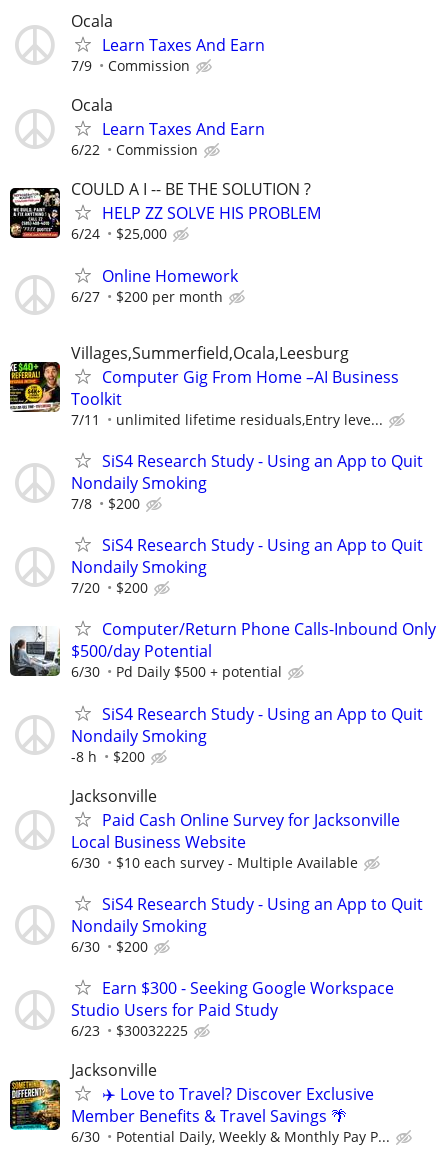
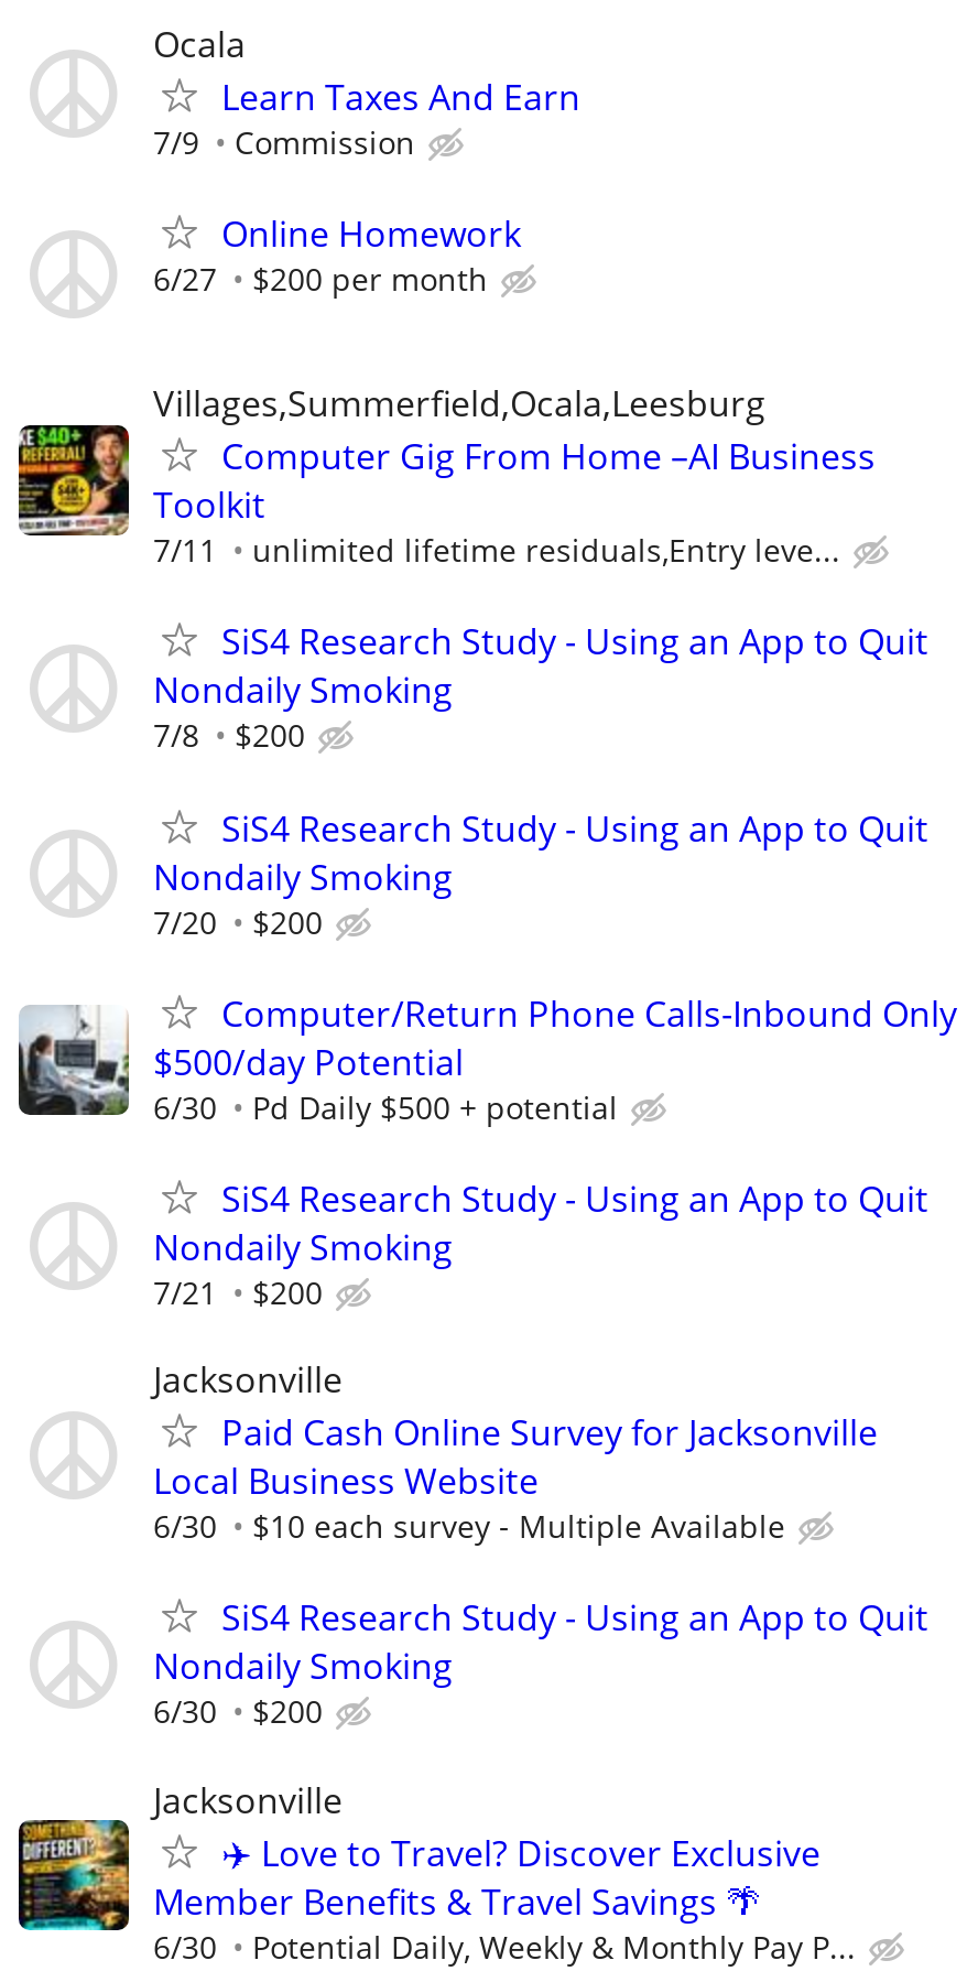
[9,94,321,243] [image] | Ocala | Learn Taxes And Earn | 6/22 | Commission | COULD A I -- BE THE SOLUTION ? | HELP ZZ SOLVE HIS PROBLEM | 6/24 | $25,000 -> none
[71,747,145,766] -8 h $200 -> [153,1272,323,1314] 7/21 $200
[71,977,394,1040] Earn $300 - Seeking Google Workspace | Studio Users for Paid Study | 6/23 | $30032225 -> none

